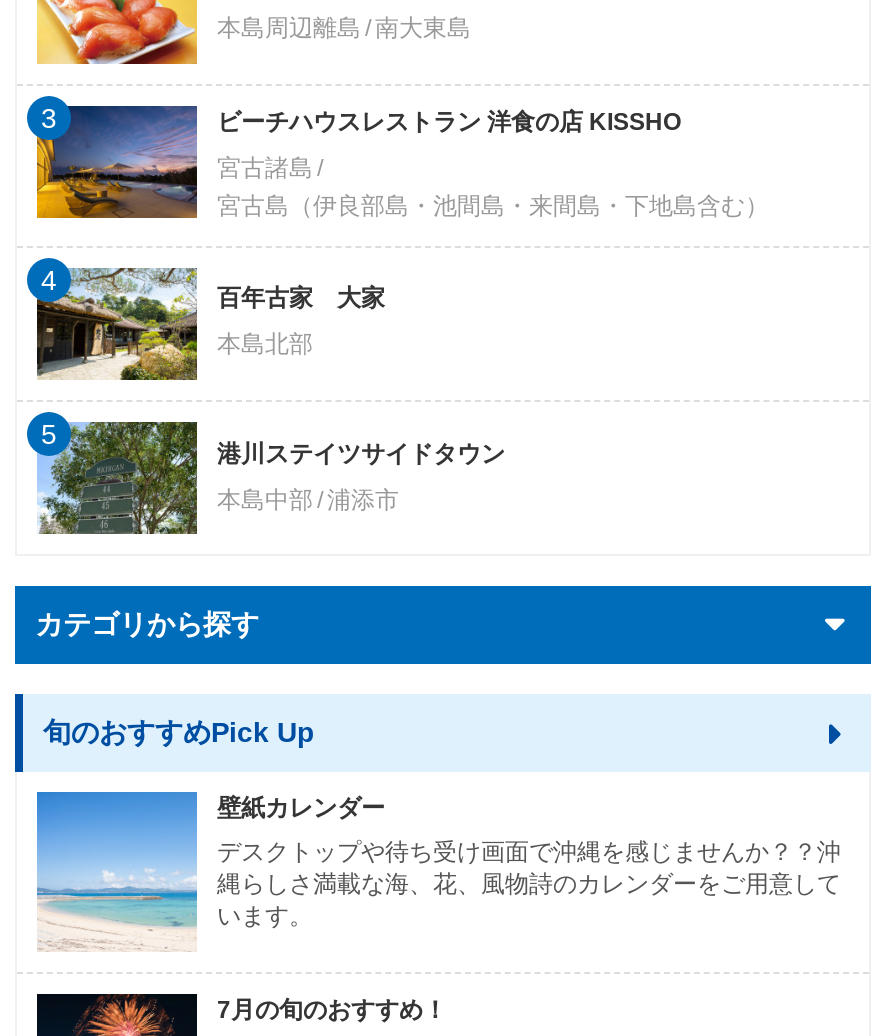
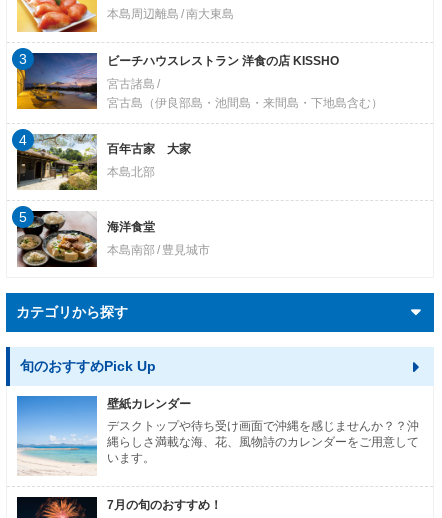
[37,420,505,536] [image] | 港川ステイツサイドタウン -> [16,210,155,268] [image] | 海洋食堂
[217,485,399,513] 本島中部 浦添市 -> [107,243,210,257] 本島南部 豊見城市

